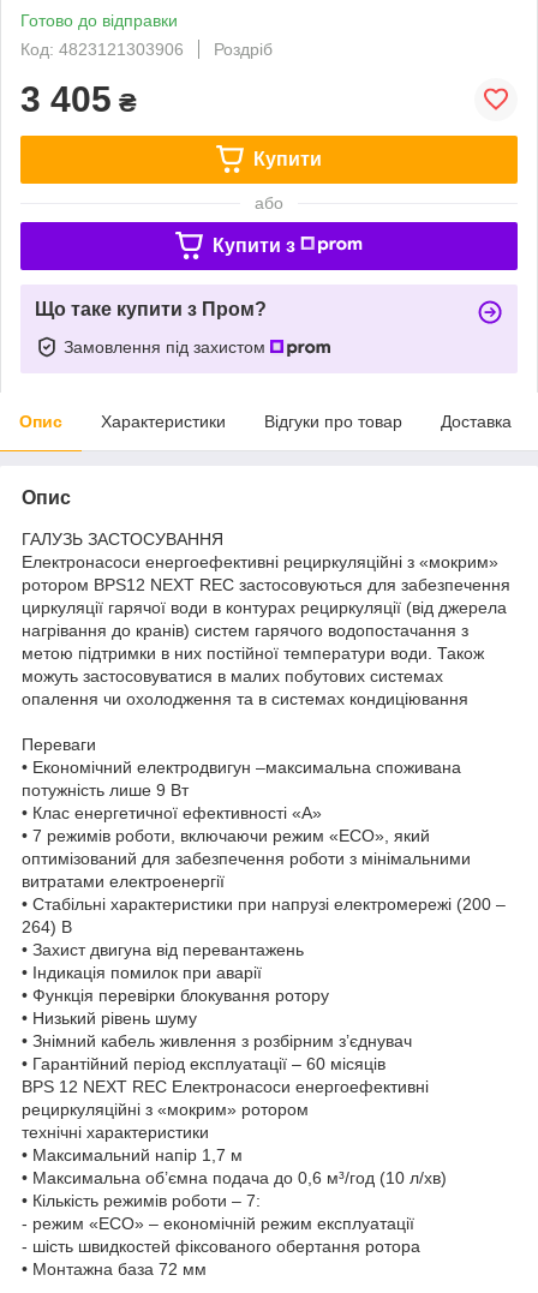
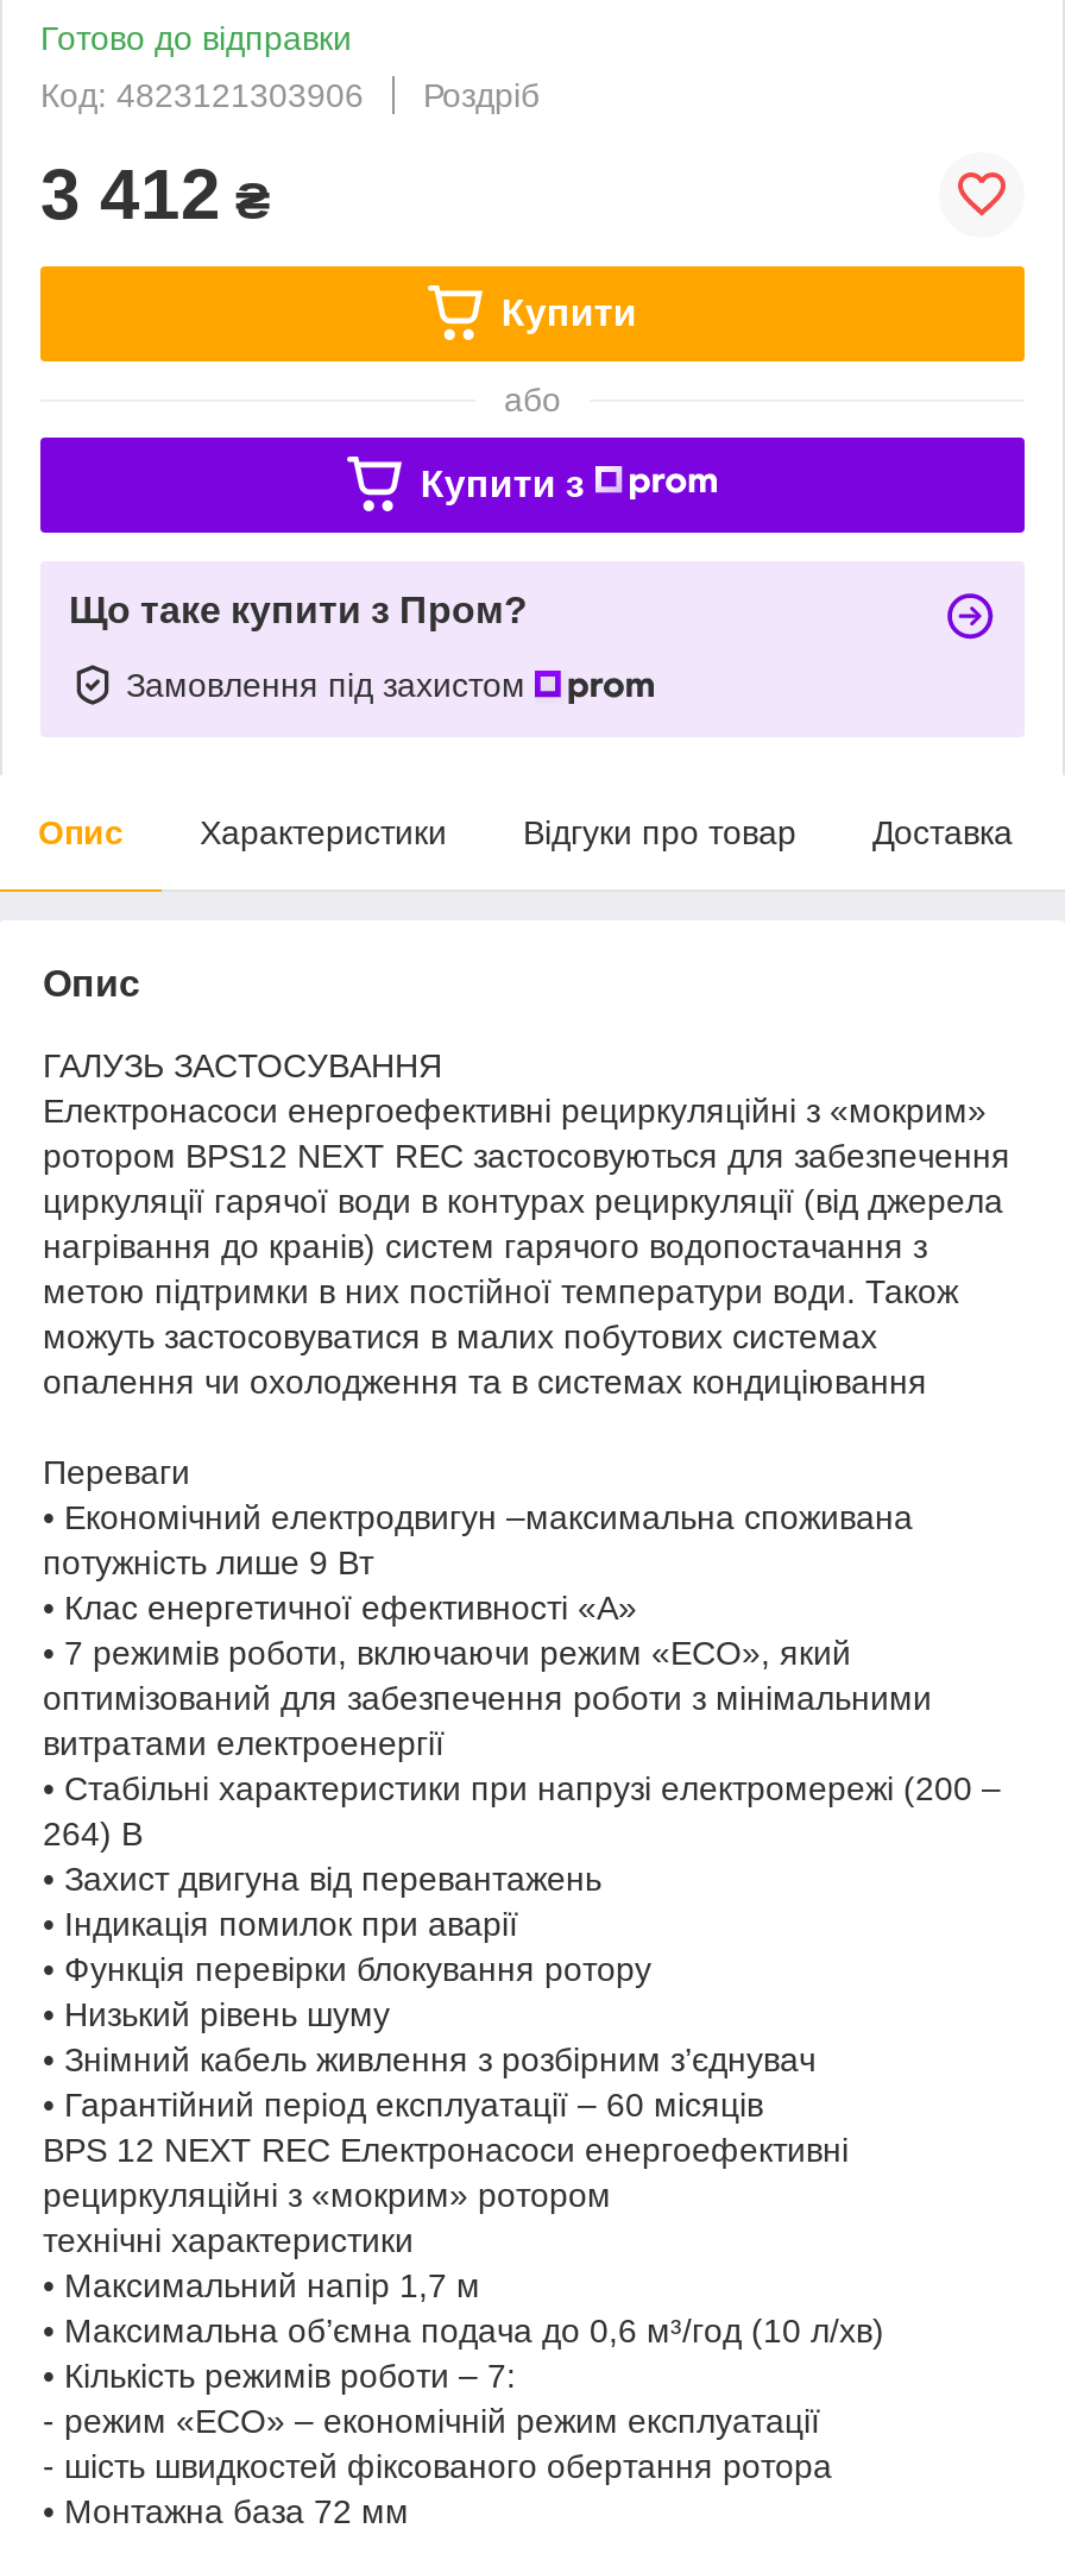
[20,79,137,119] 3 405 ₴ -> [40,154,271,233] 3 412 ₴

